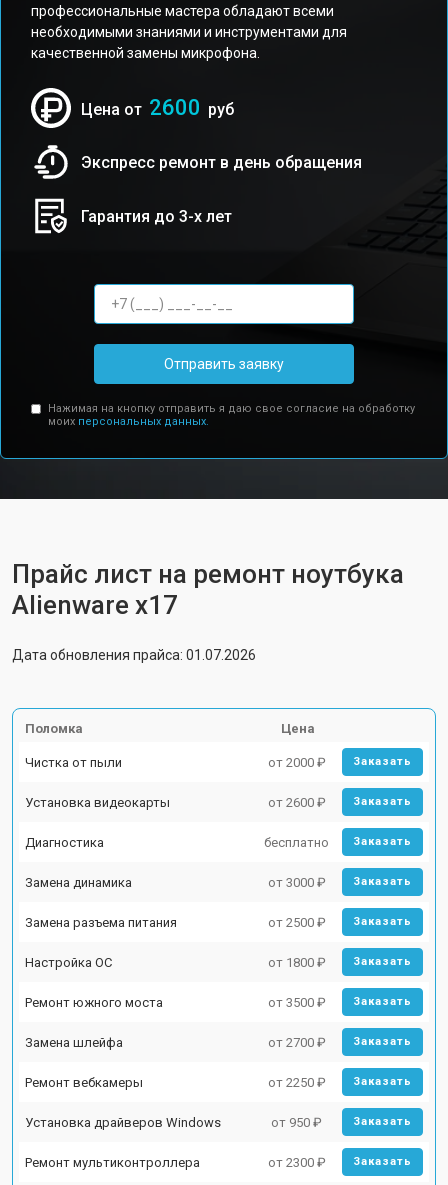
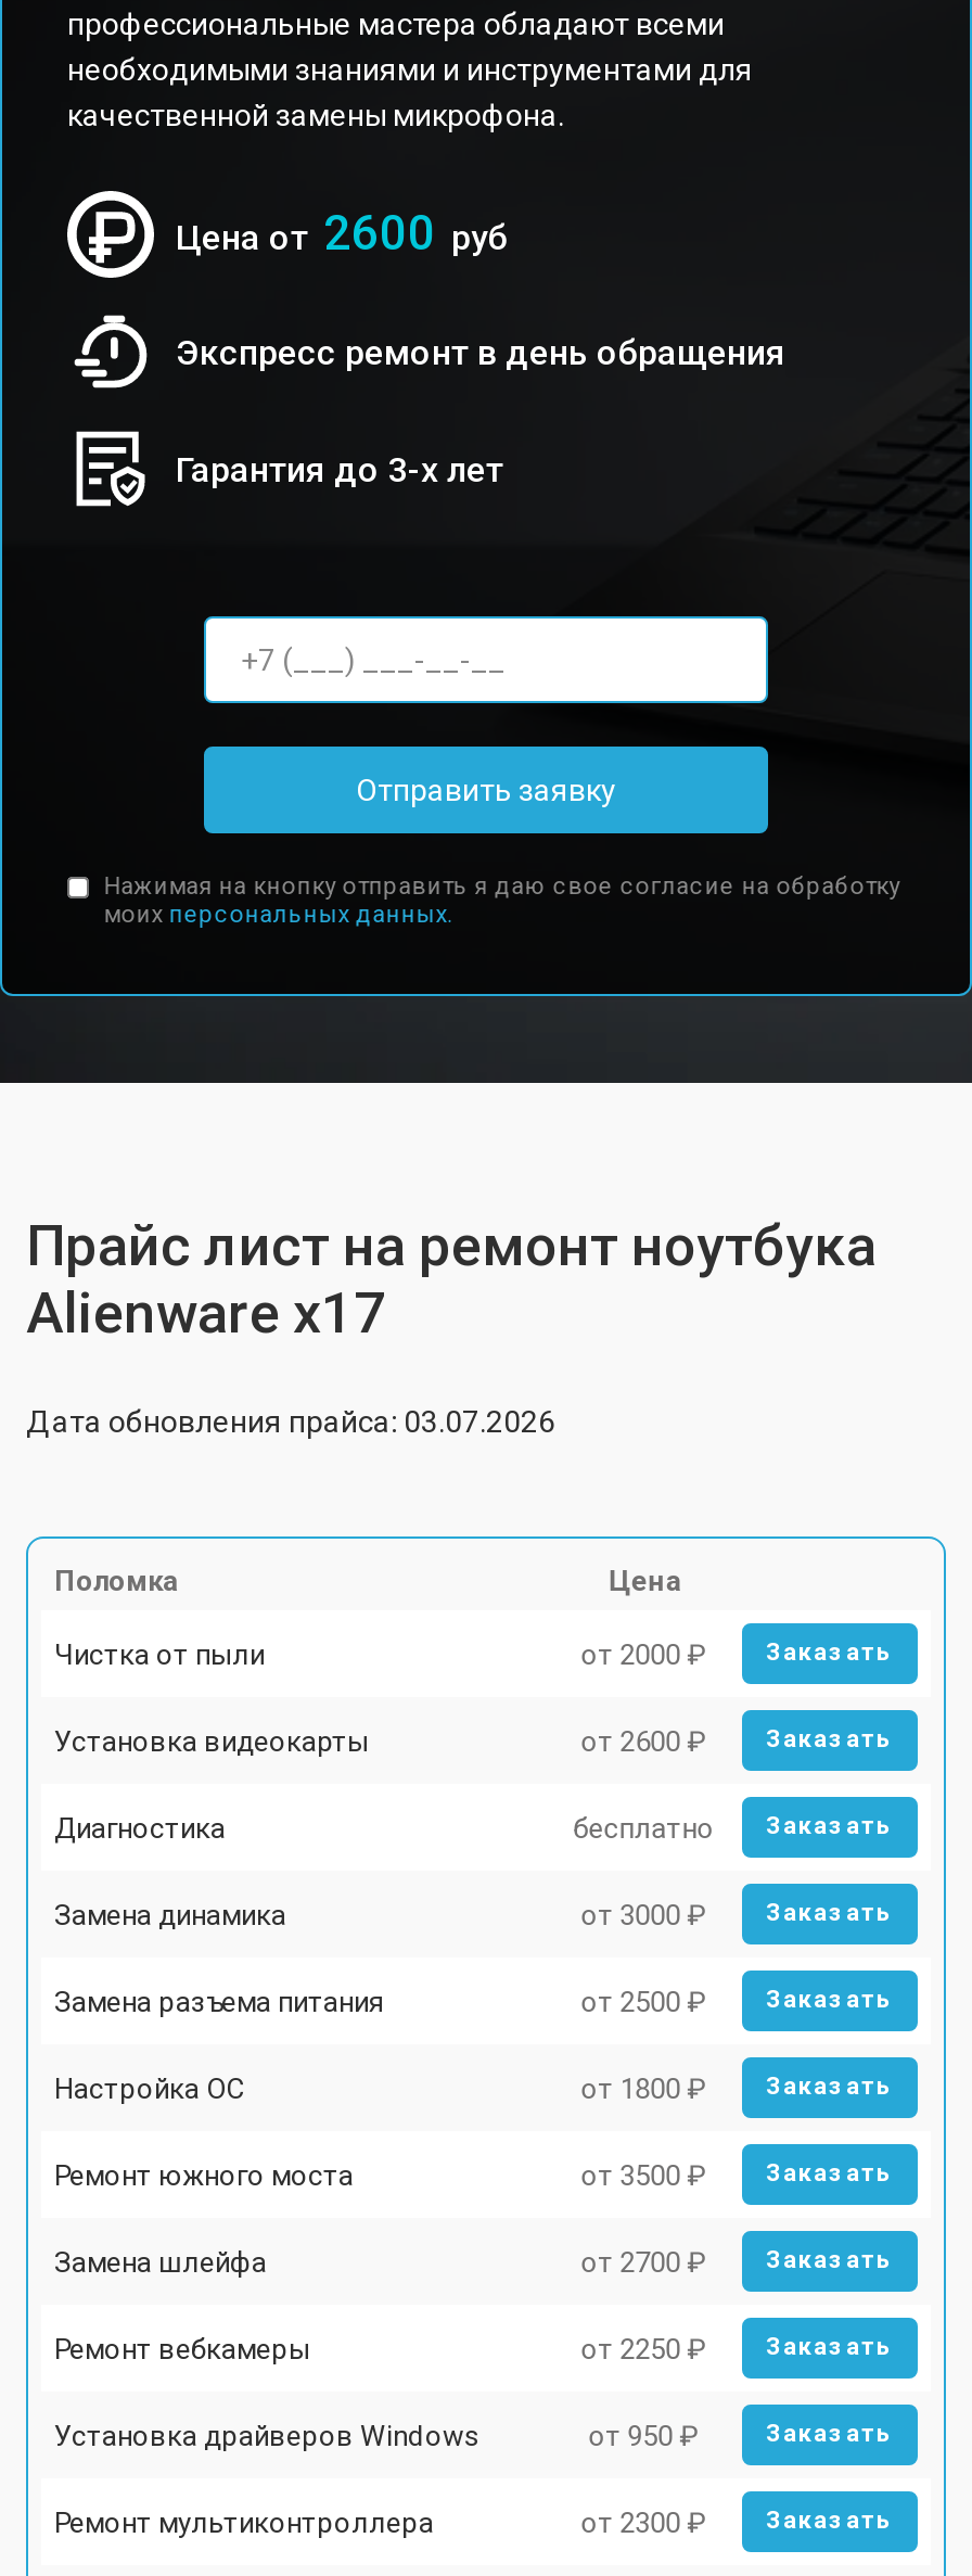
[12,647,256,663] Дата обновления прайса: 01.07.2026 -> [26,1404,555,1439] Дата обновления прайса: 03.07.2026

